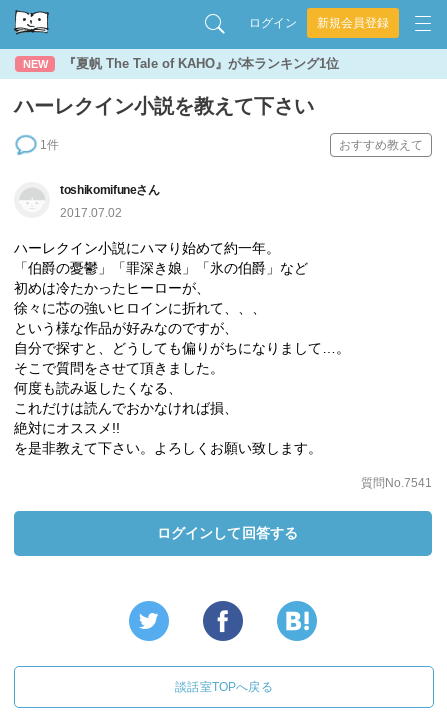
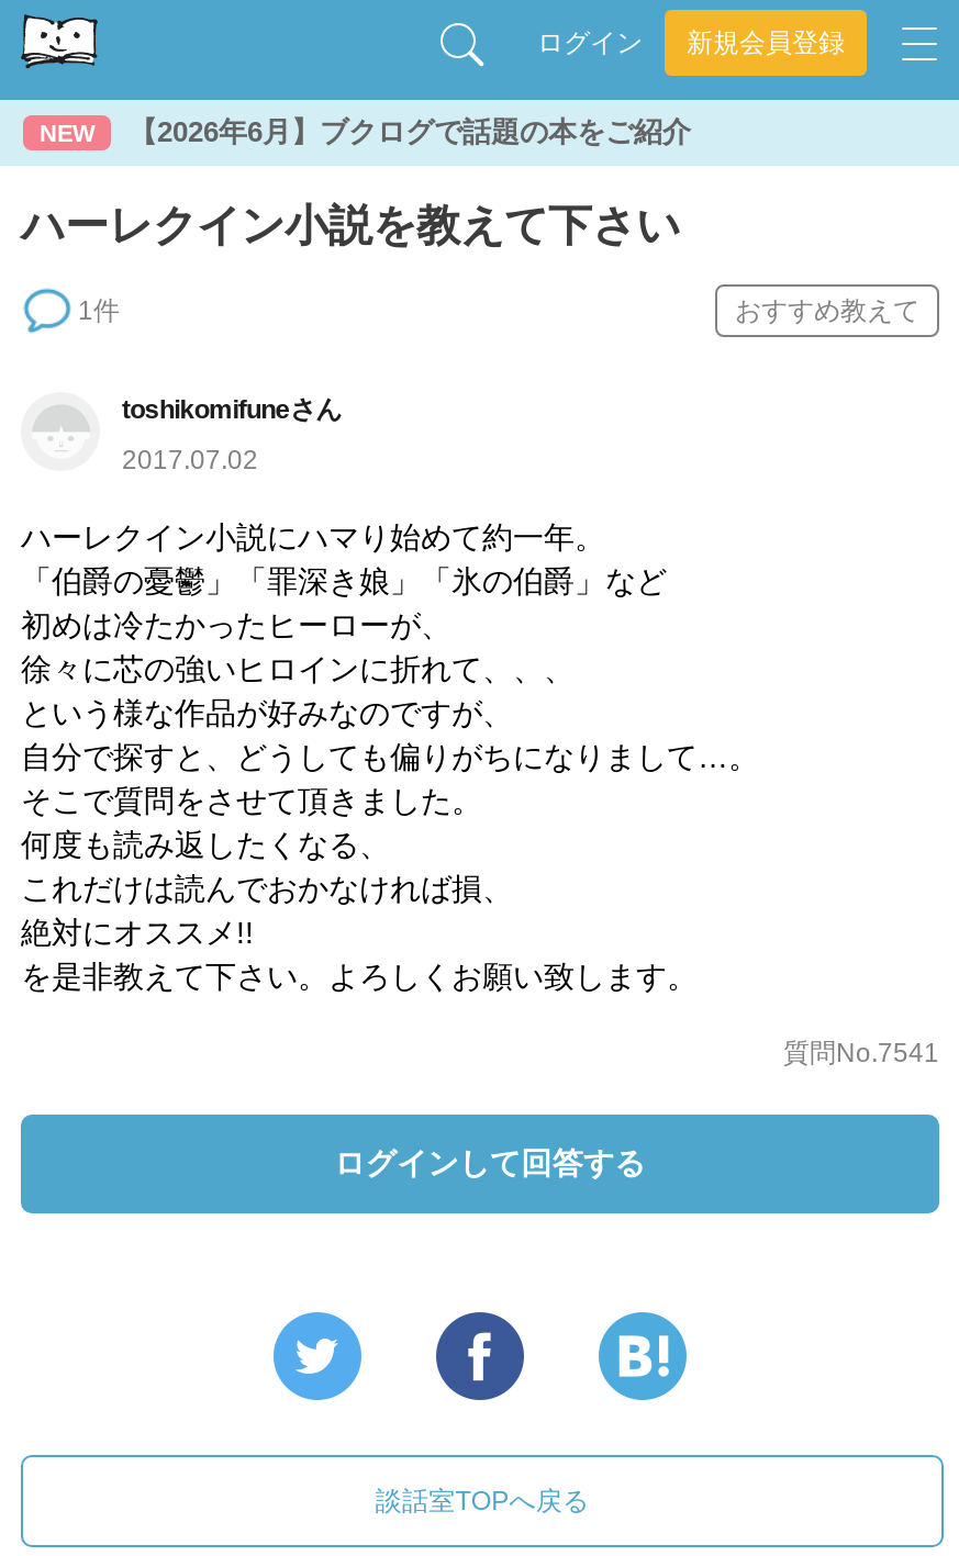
[63,56,339,71] 『夏帆 The Tale of KAHO』が本ランキング1位 -> [129,115,691,148] 【2026年6月】ブクログで話題の本をご紹介

